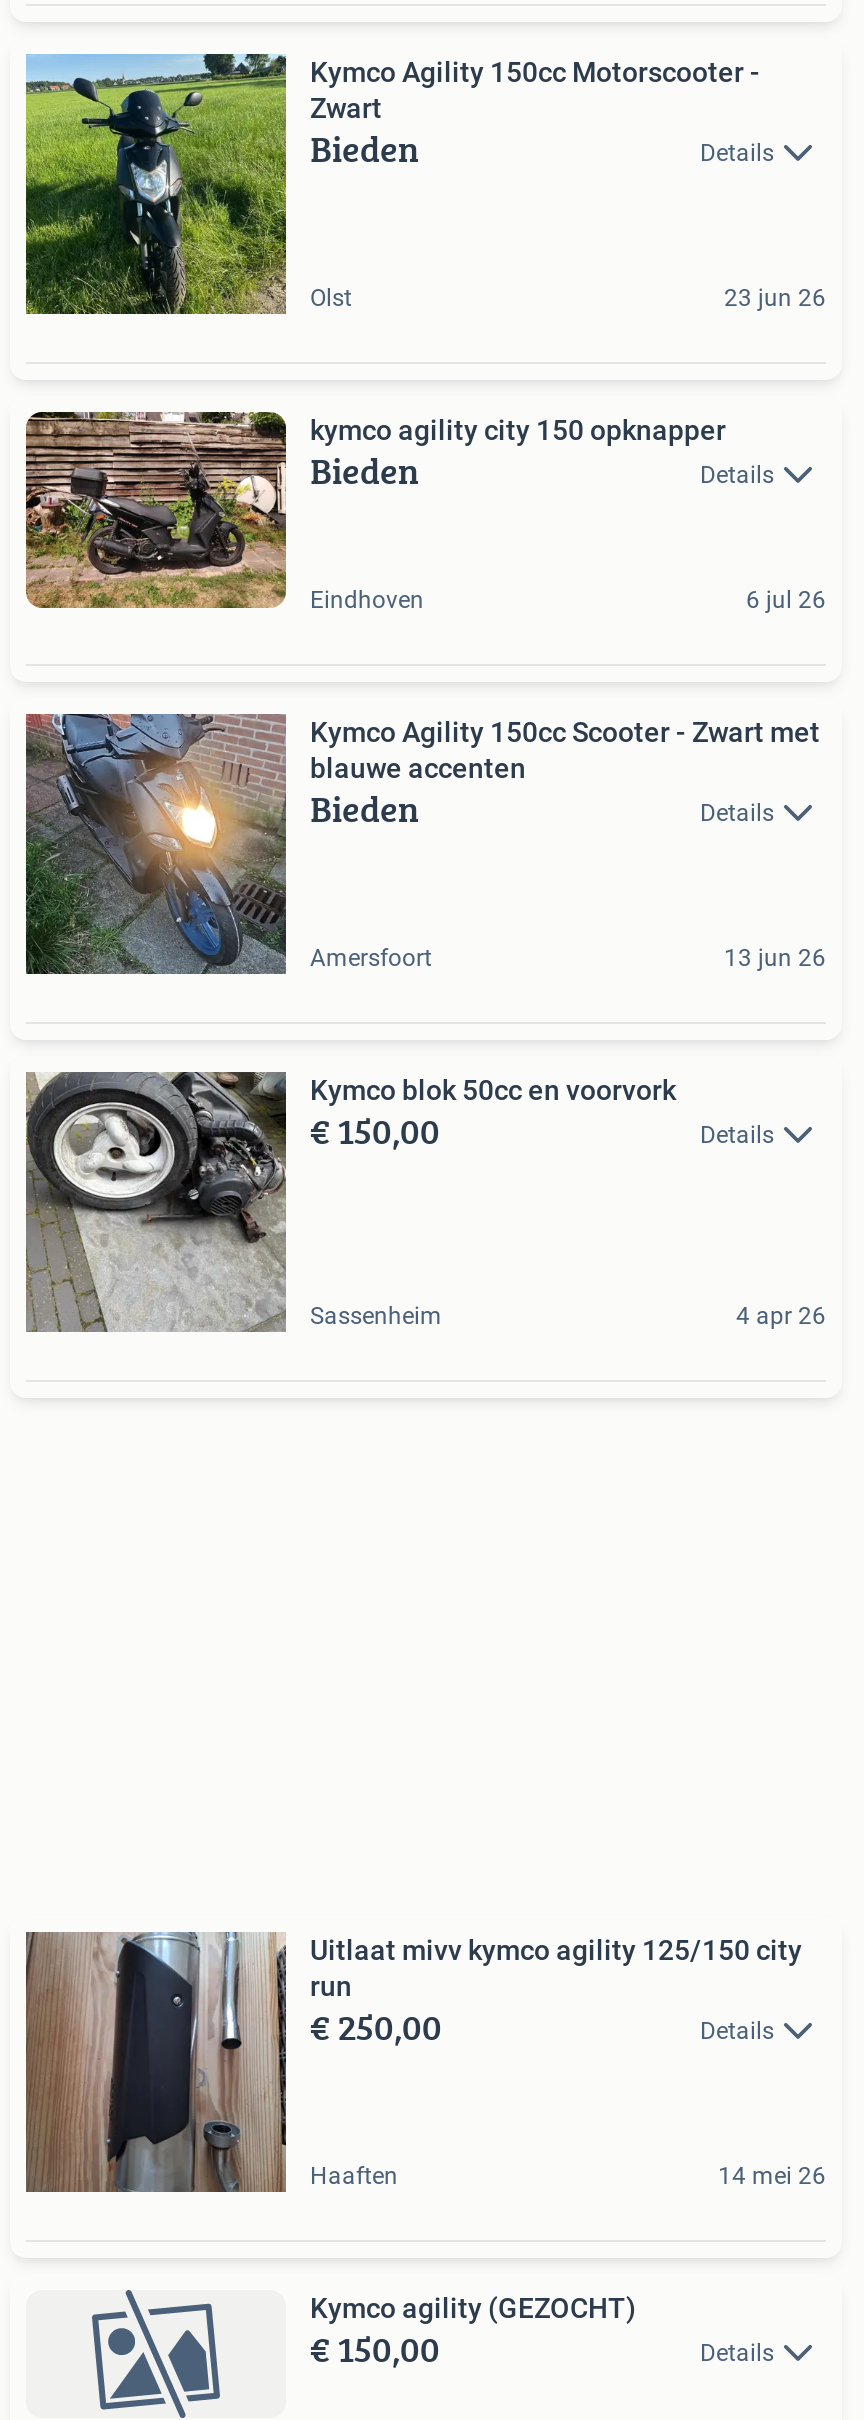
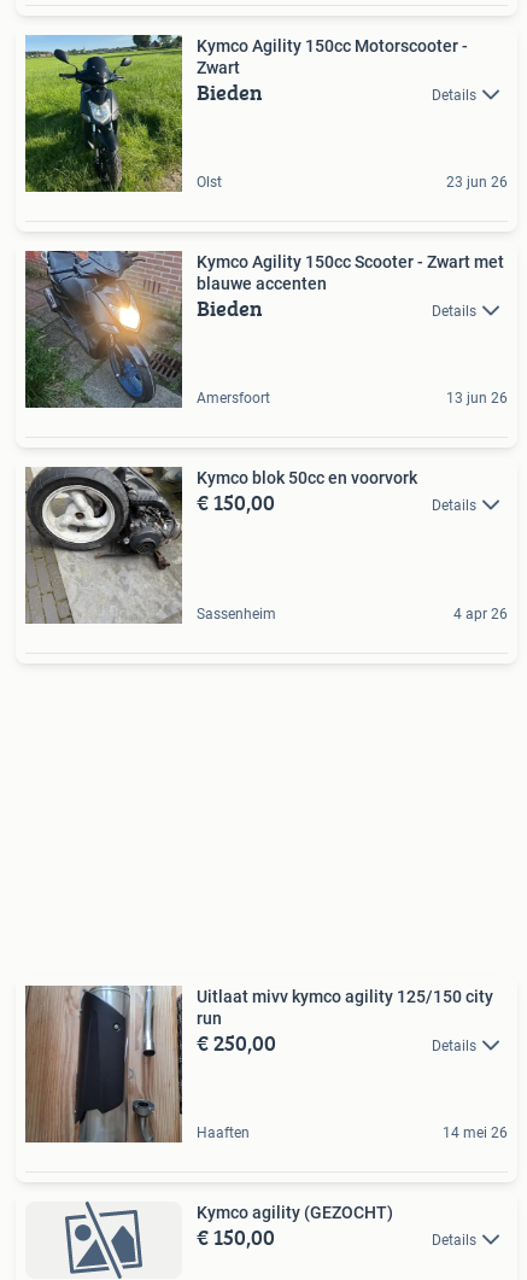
[24,411,774,617] [image] | kymco agility city 150 opknapper | Bieden | Details -> none
[310,586,826,614] Eindhoven | 6 jul 26 -> none

